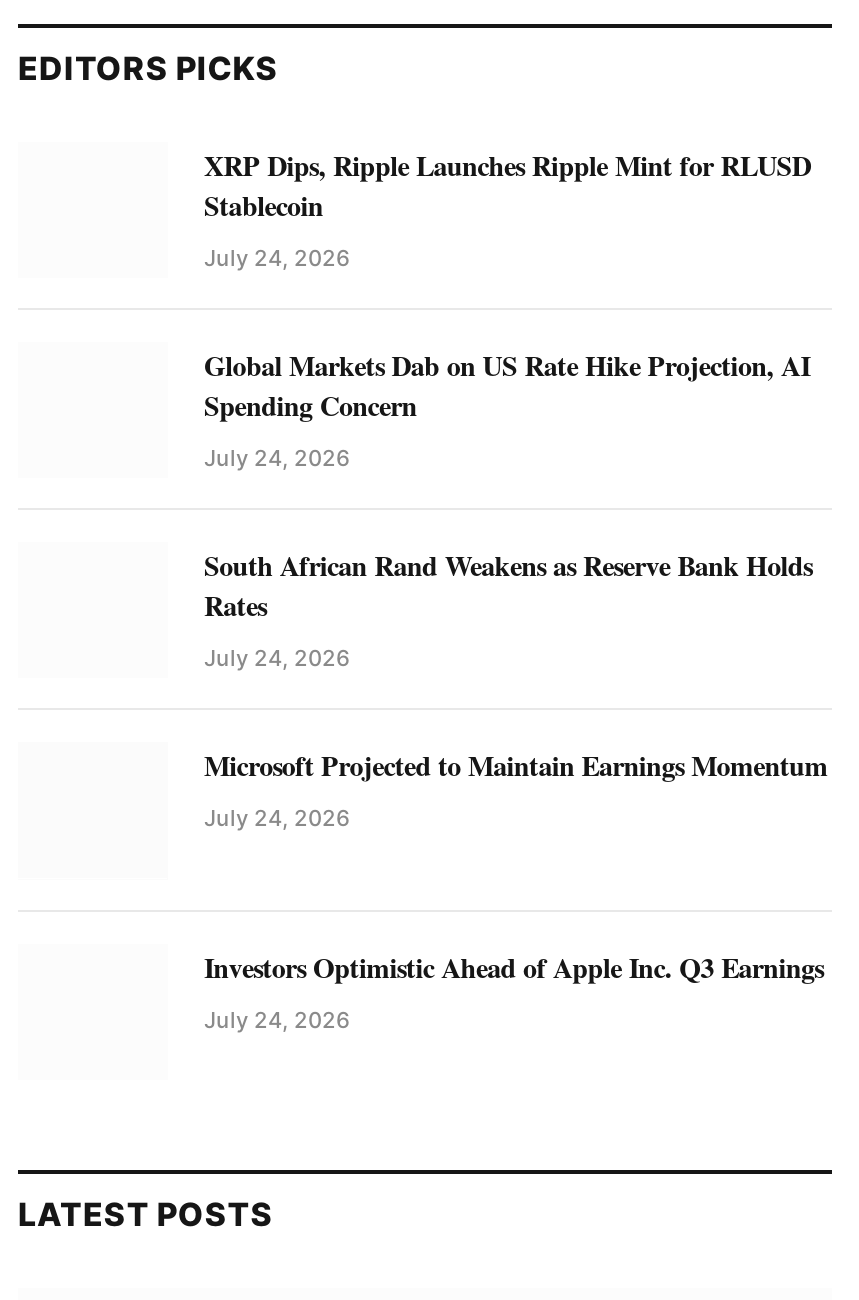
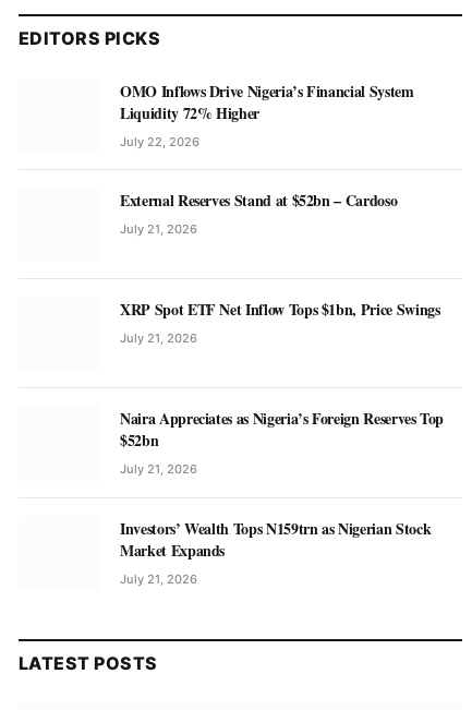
[204,144,811,272] XRP Dips, Ripple Launches Ripple Mint for RLUSD | Stablecoin | July 24, 2026 -> [120,79,414,149] OMO Inflows Drive Nigeria’s Financial System | Liquidity 72% Higher | July 22, 2026
[204,344,810,472] Global Markets Dab on US Rate Hike Projection, AI | Spending Concern | July 24, 2026 -> [120,189,397,237] External Reserves Stand at $52bn – Cardoso | July 21, 2026
[204,544,812,672] South African Rand Weakens as Reserve Bank Holds | Rates | July 24, 2026 -> [120,298,440,346] XRP Spot ETF Net Inflow Tops $1bn, Price Swings | July 21, 2026
[204,745,828,833] Microsoft Projected to Maintain Earnings Momentum | July 24, 2026 -> [120,407,444,477] Naira Appreciates as Nigeria’s Foreign Reserves Top | $52bn | July 21, 2026
[204,945,824,1033] Investors Optimistic Ahead of Apple Inc. Q3 Earnings | July 24, 2026 -> [120,516,431,586] Investors’ Wealth Tops N159trn as Nigerian Stock | Market Expands | July 21, 2026

